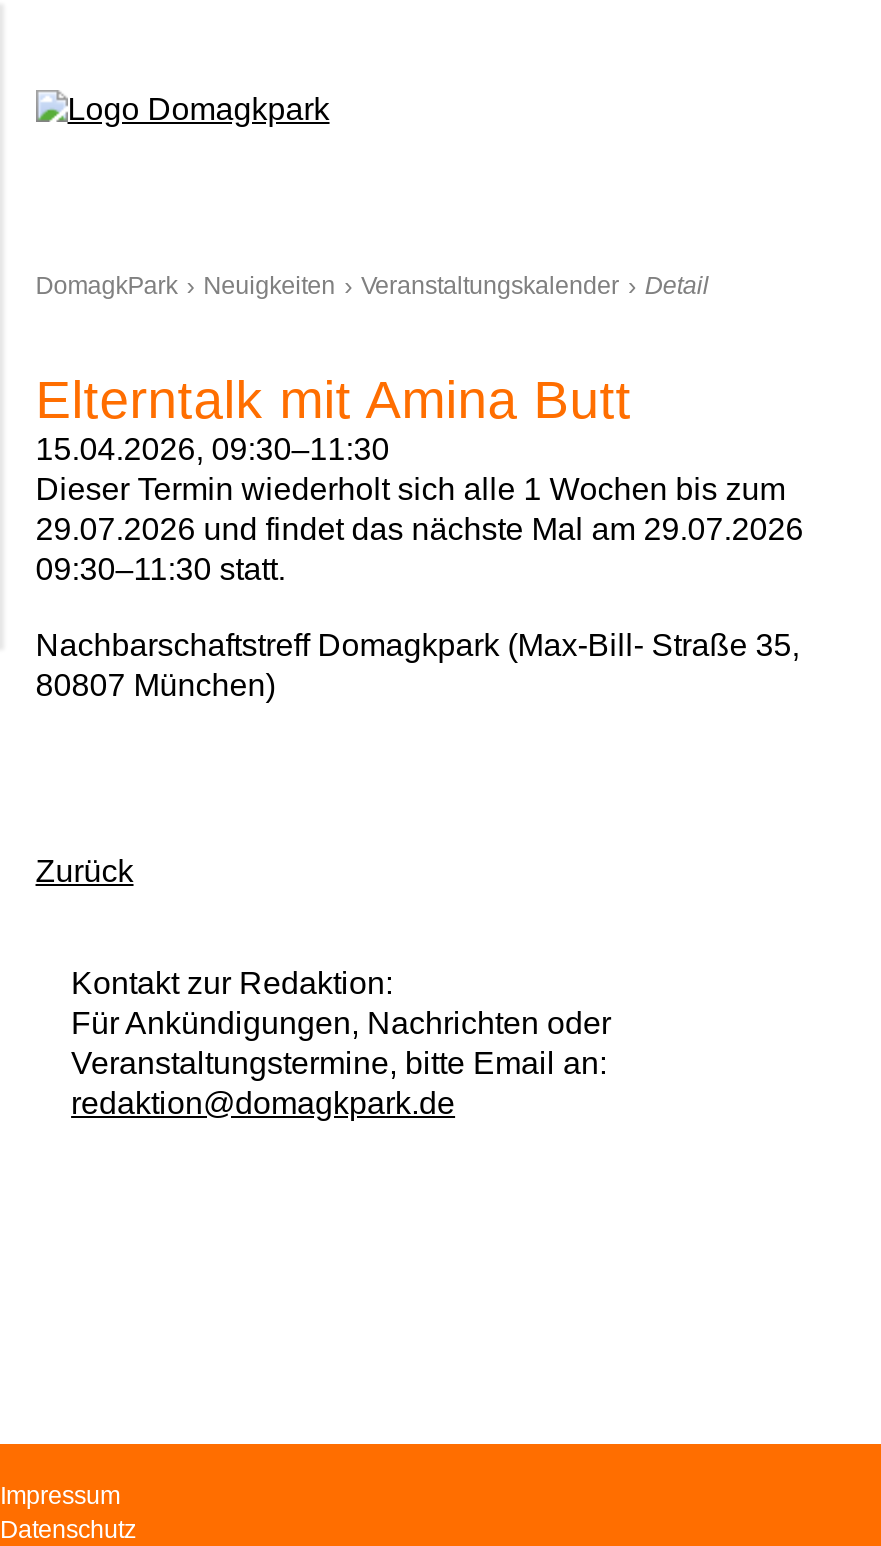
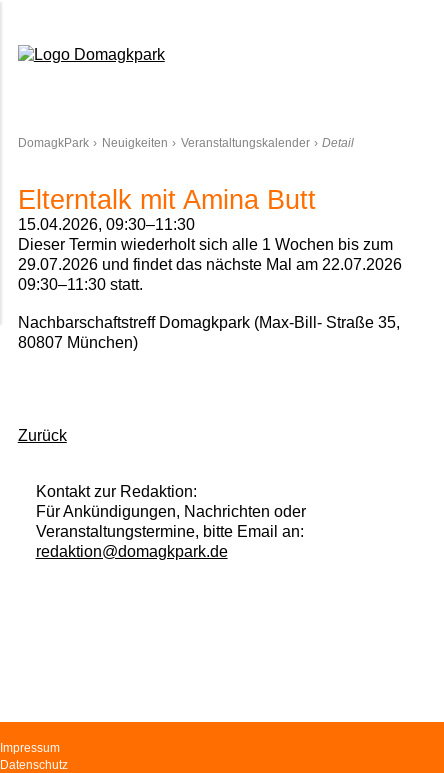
[36,512,804,546] 29.07.2026 und findet das nächste Mal am 29.07.2026 -> [18,256,402,273] 29.07.2026 und findet das nächste Mal am 22.07.2026

